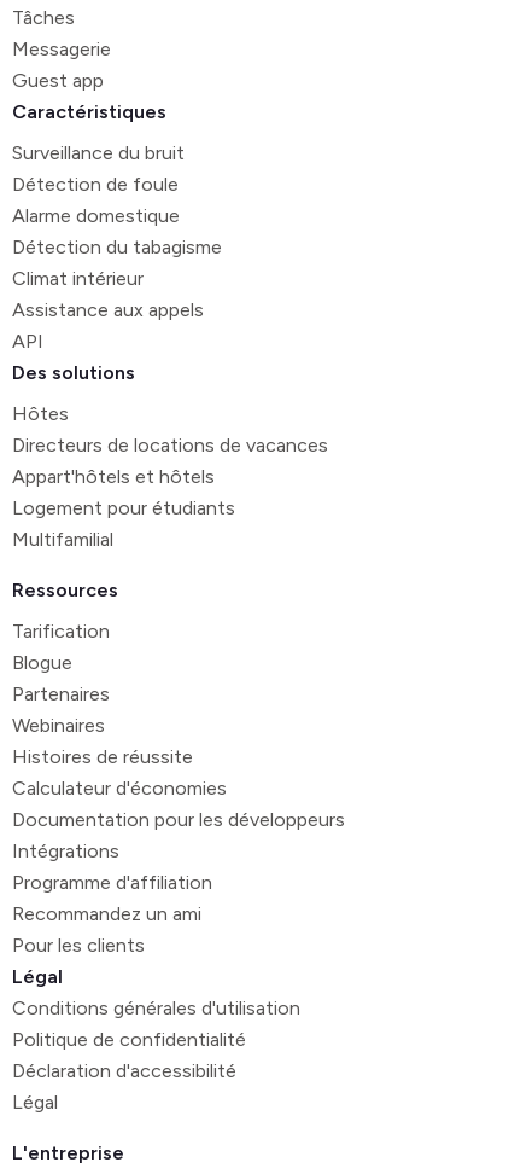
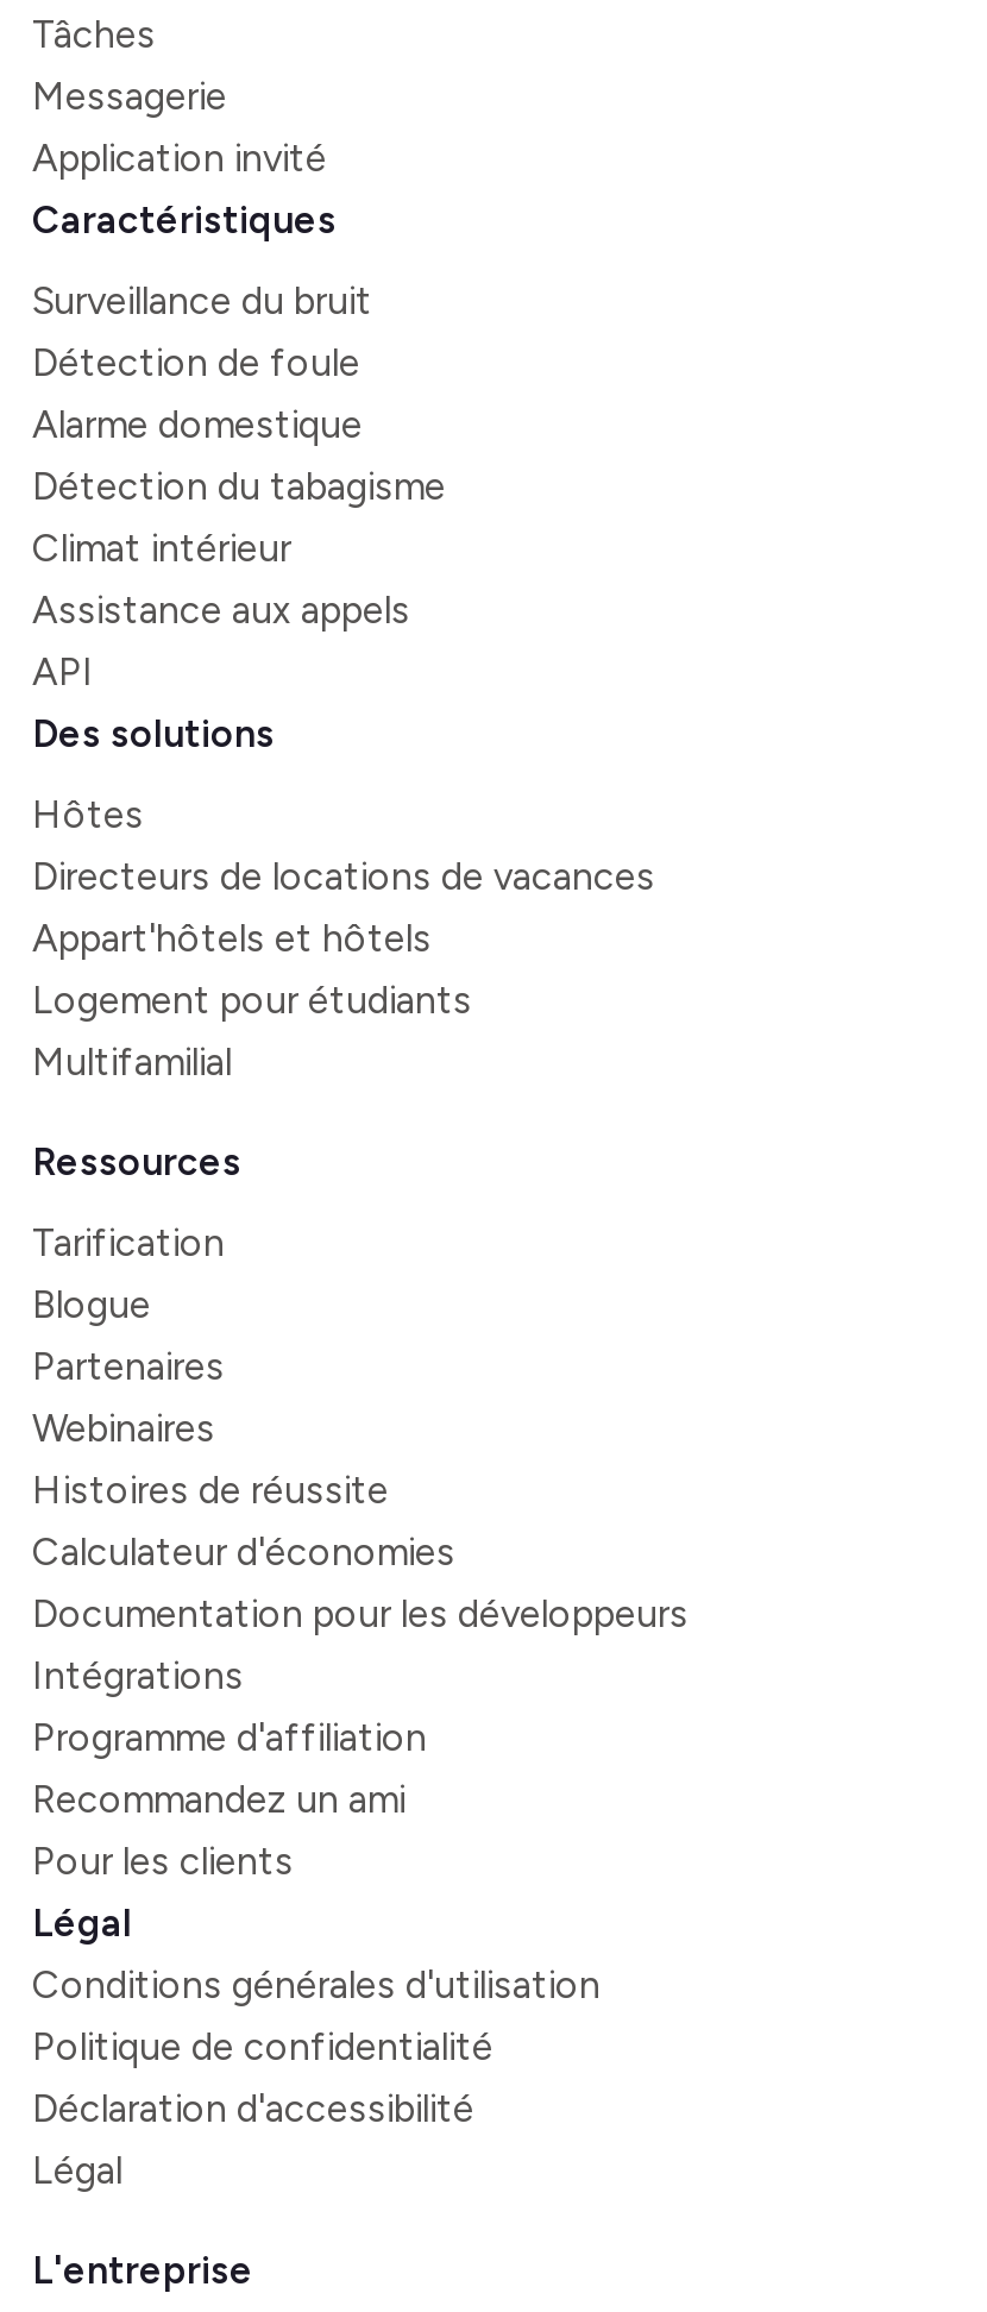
[12,69,104,92] Guest app -> [32,135,327,180] Application invité

